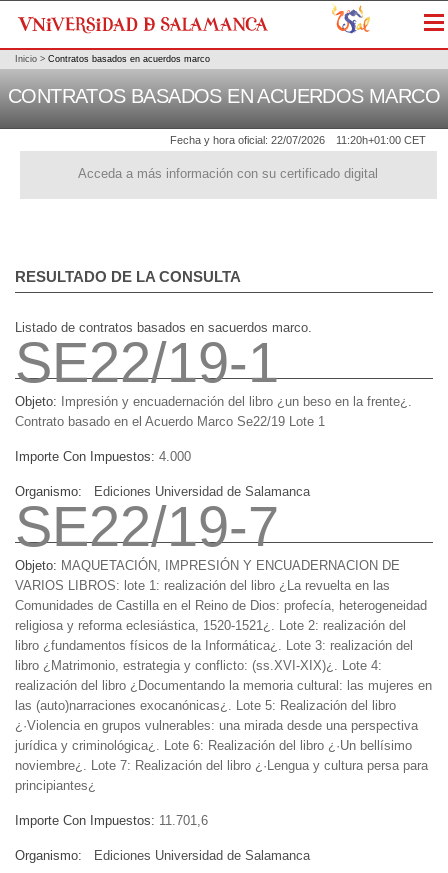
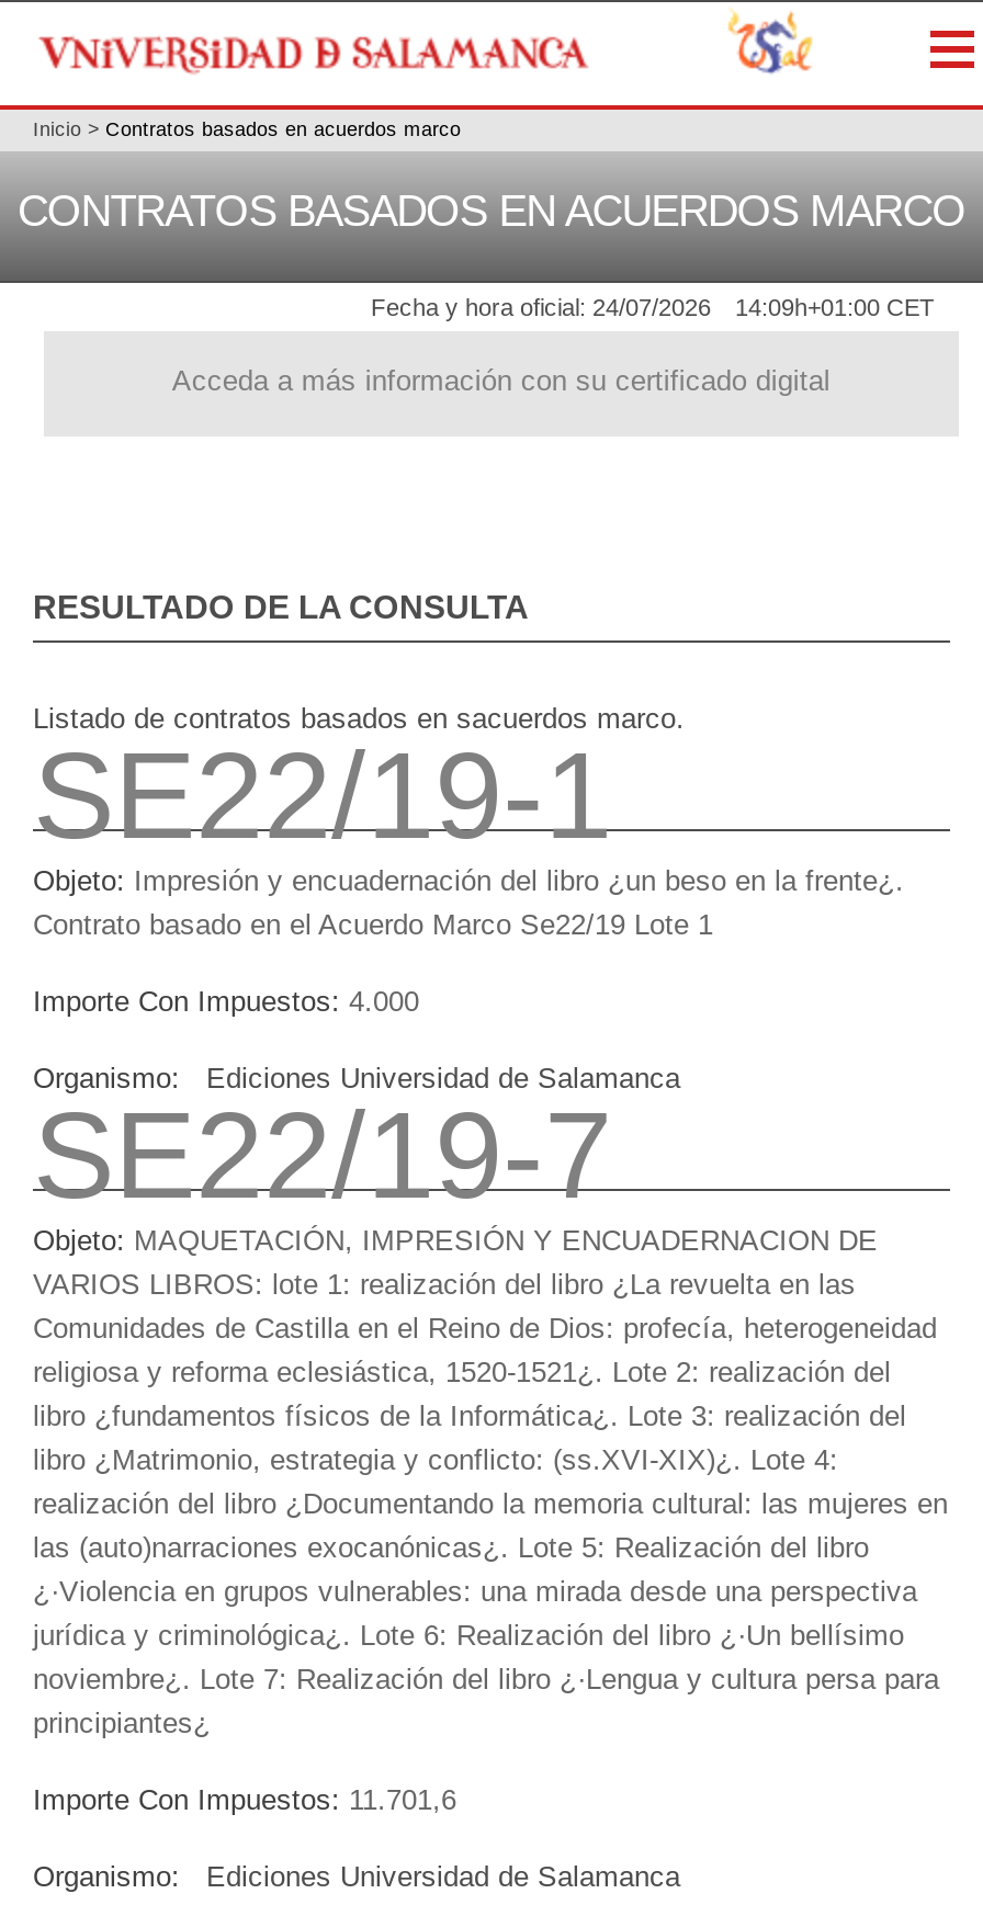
[170,134,325,146] Fecha y hora oficial: 22/07/2026 -> [371,295,711,321] Fecha y hora oficial: 24/07/2026
[336,134,426,146] 11:20h+01:00 CET -> [735,295,935,321] 14:09h+01:00 CET

